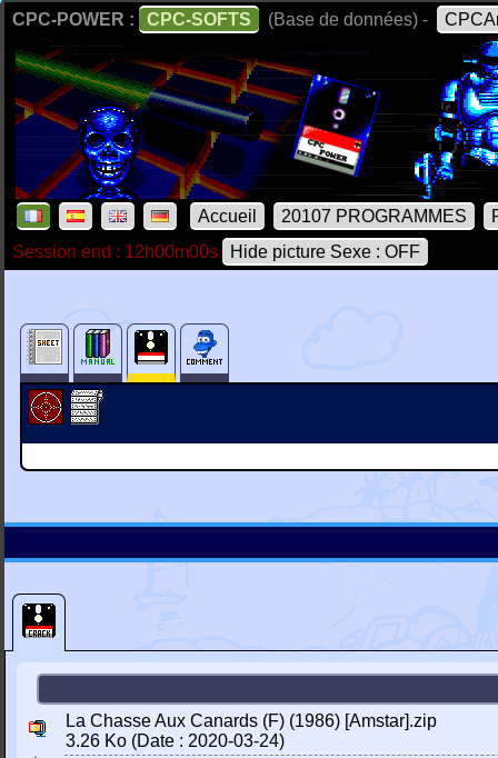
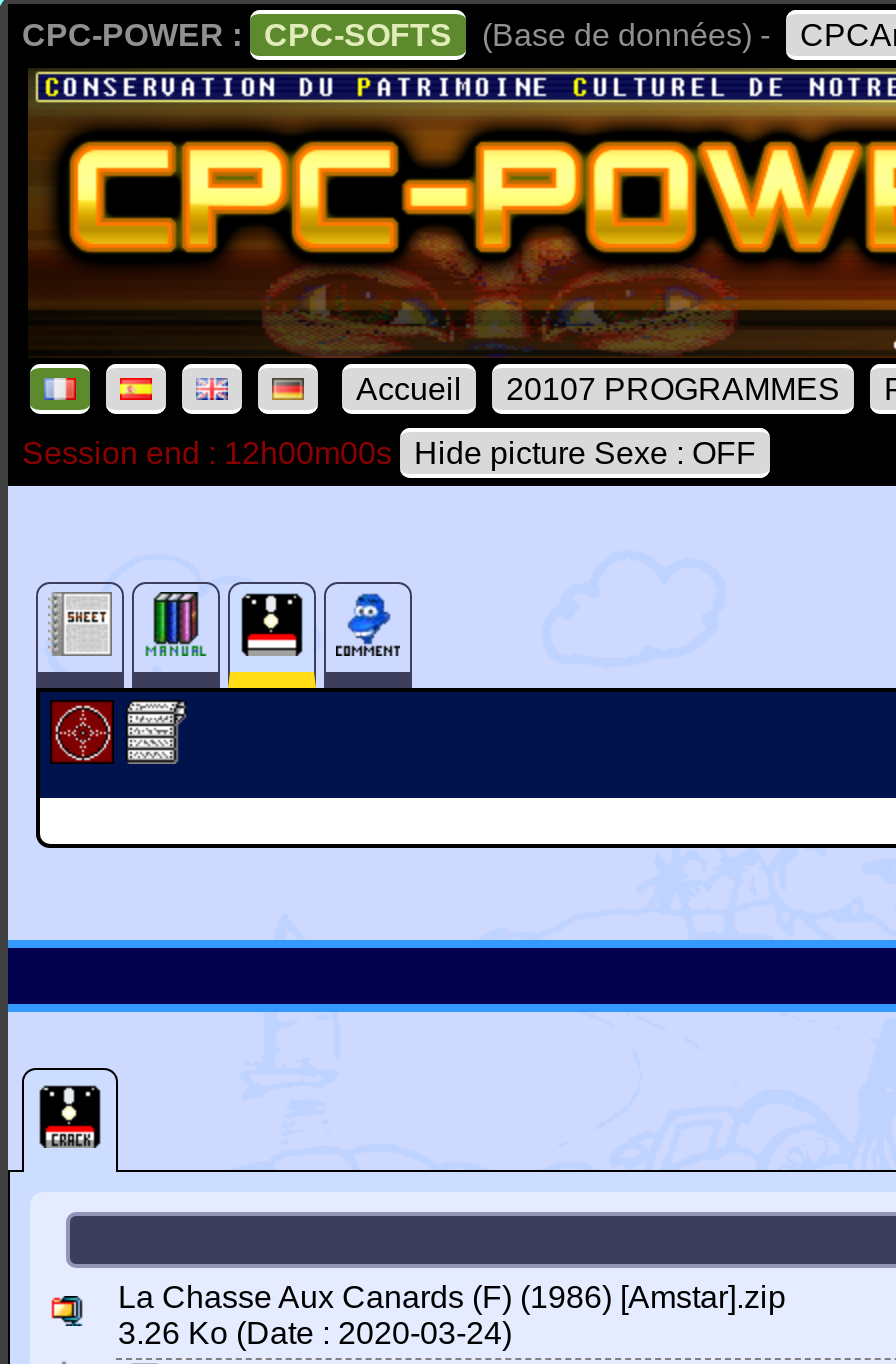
[16,38,495,200] [image] -> [28,66,890,358] [image]

